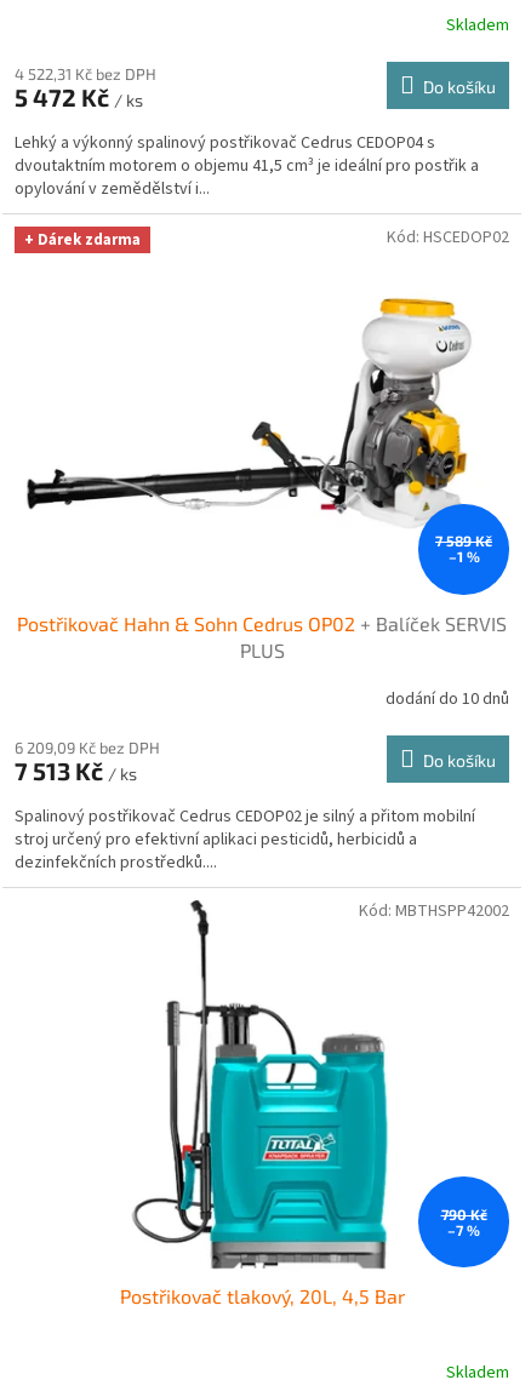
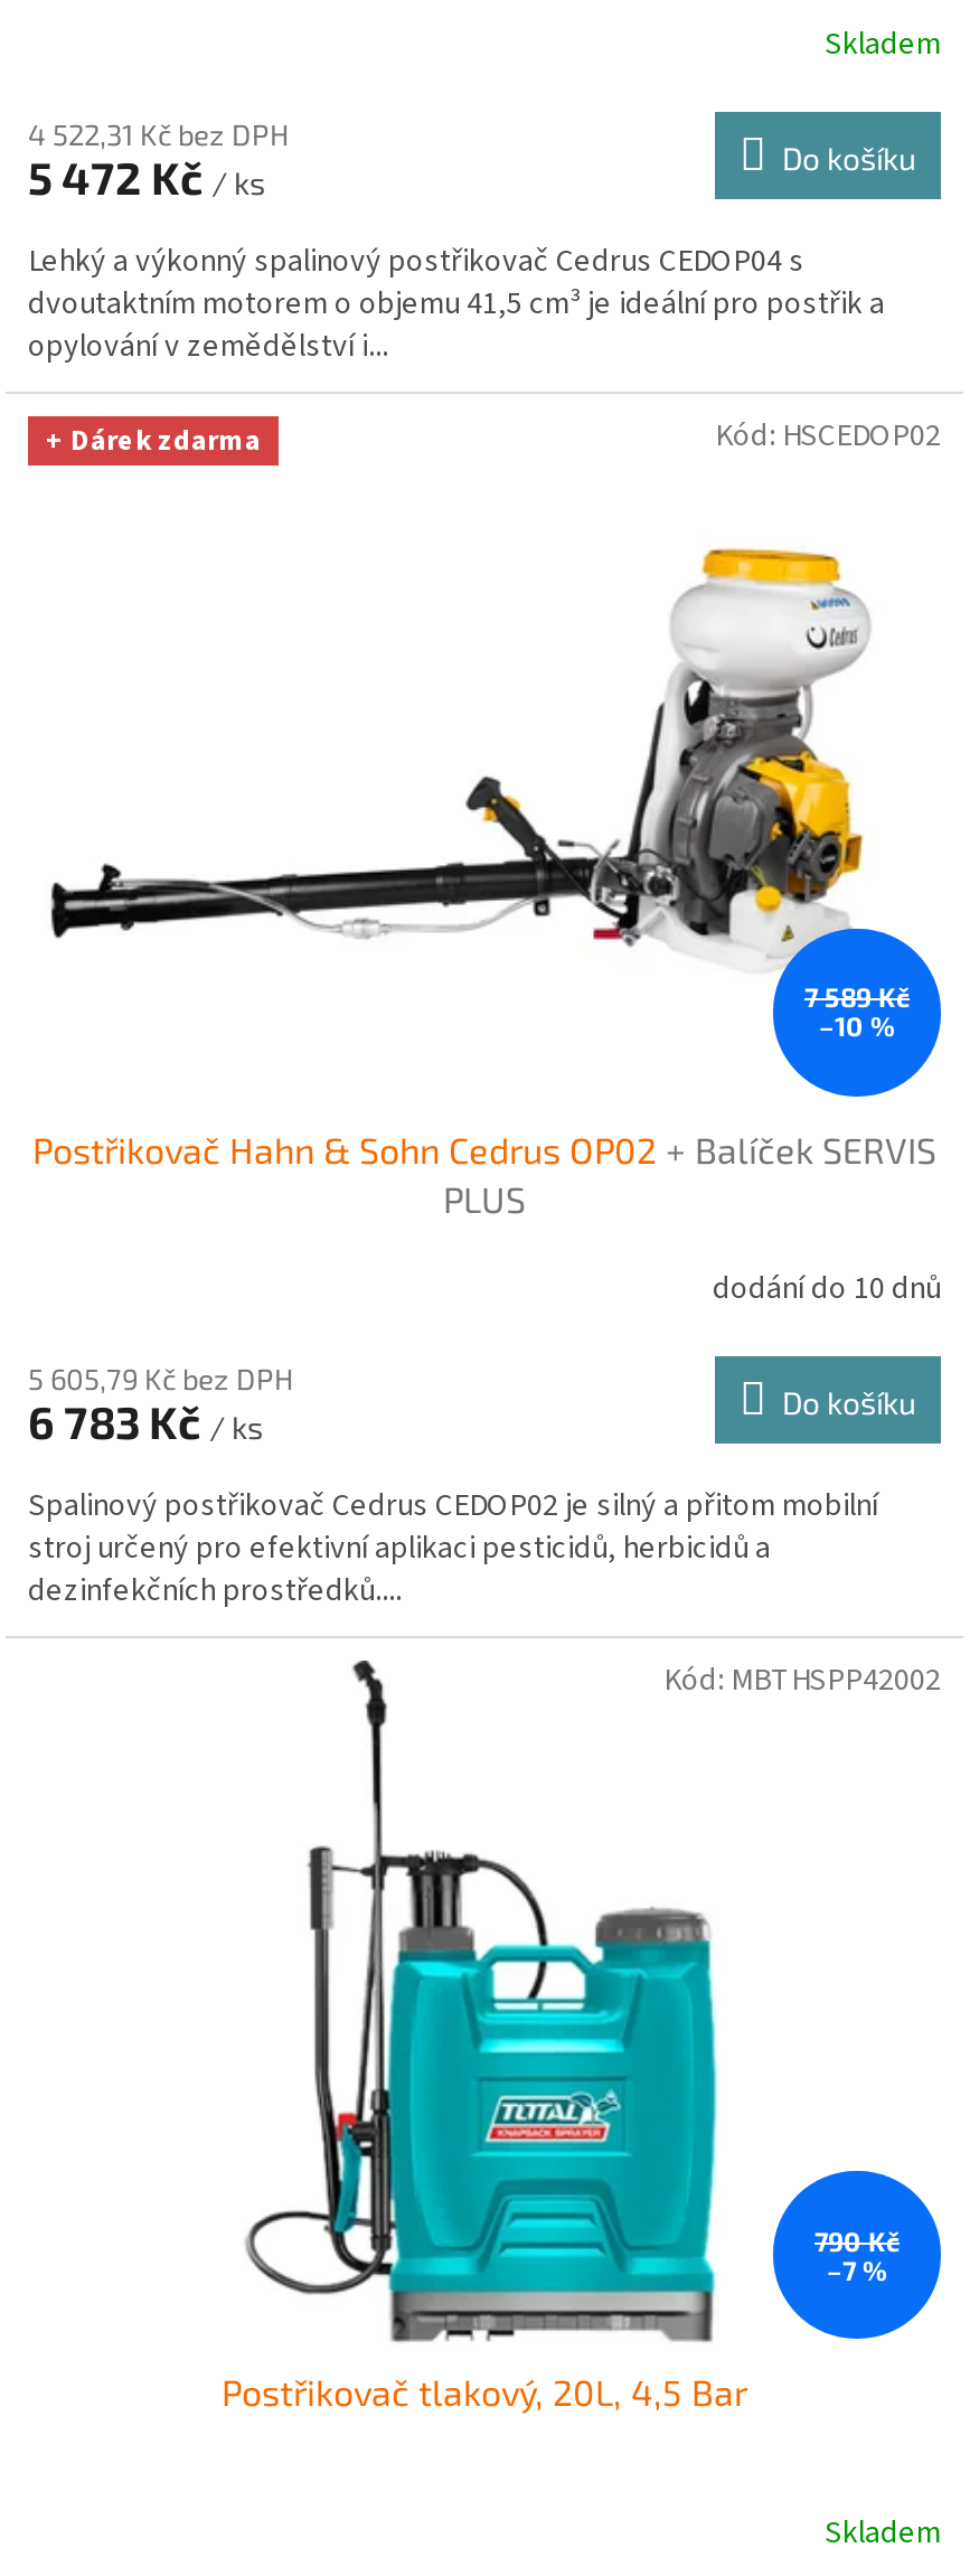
[448,548,479,565] –1 % -> [819,1009,895,1041] –10 %
[15,737,160,757] 6 209,09 Kč bez DPH -> [28,1360,294,1395] 5 605,79 Kč bez DPH
[15,755,137,785] 7 513 Kč / ks -> [28,1393,263,1447] 6 783 Kč / ks

